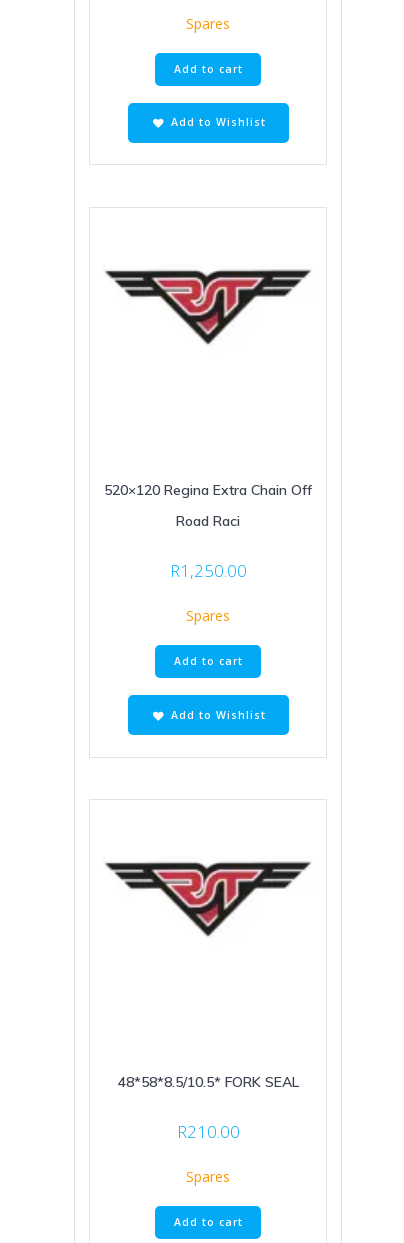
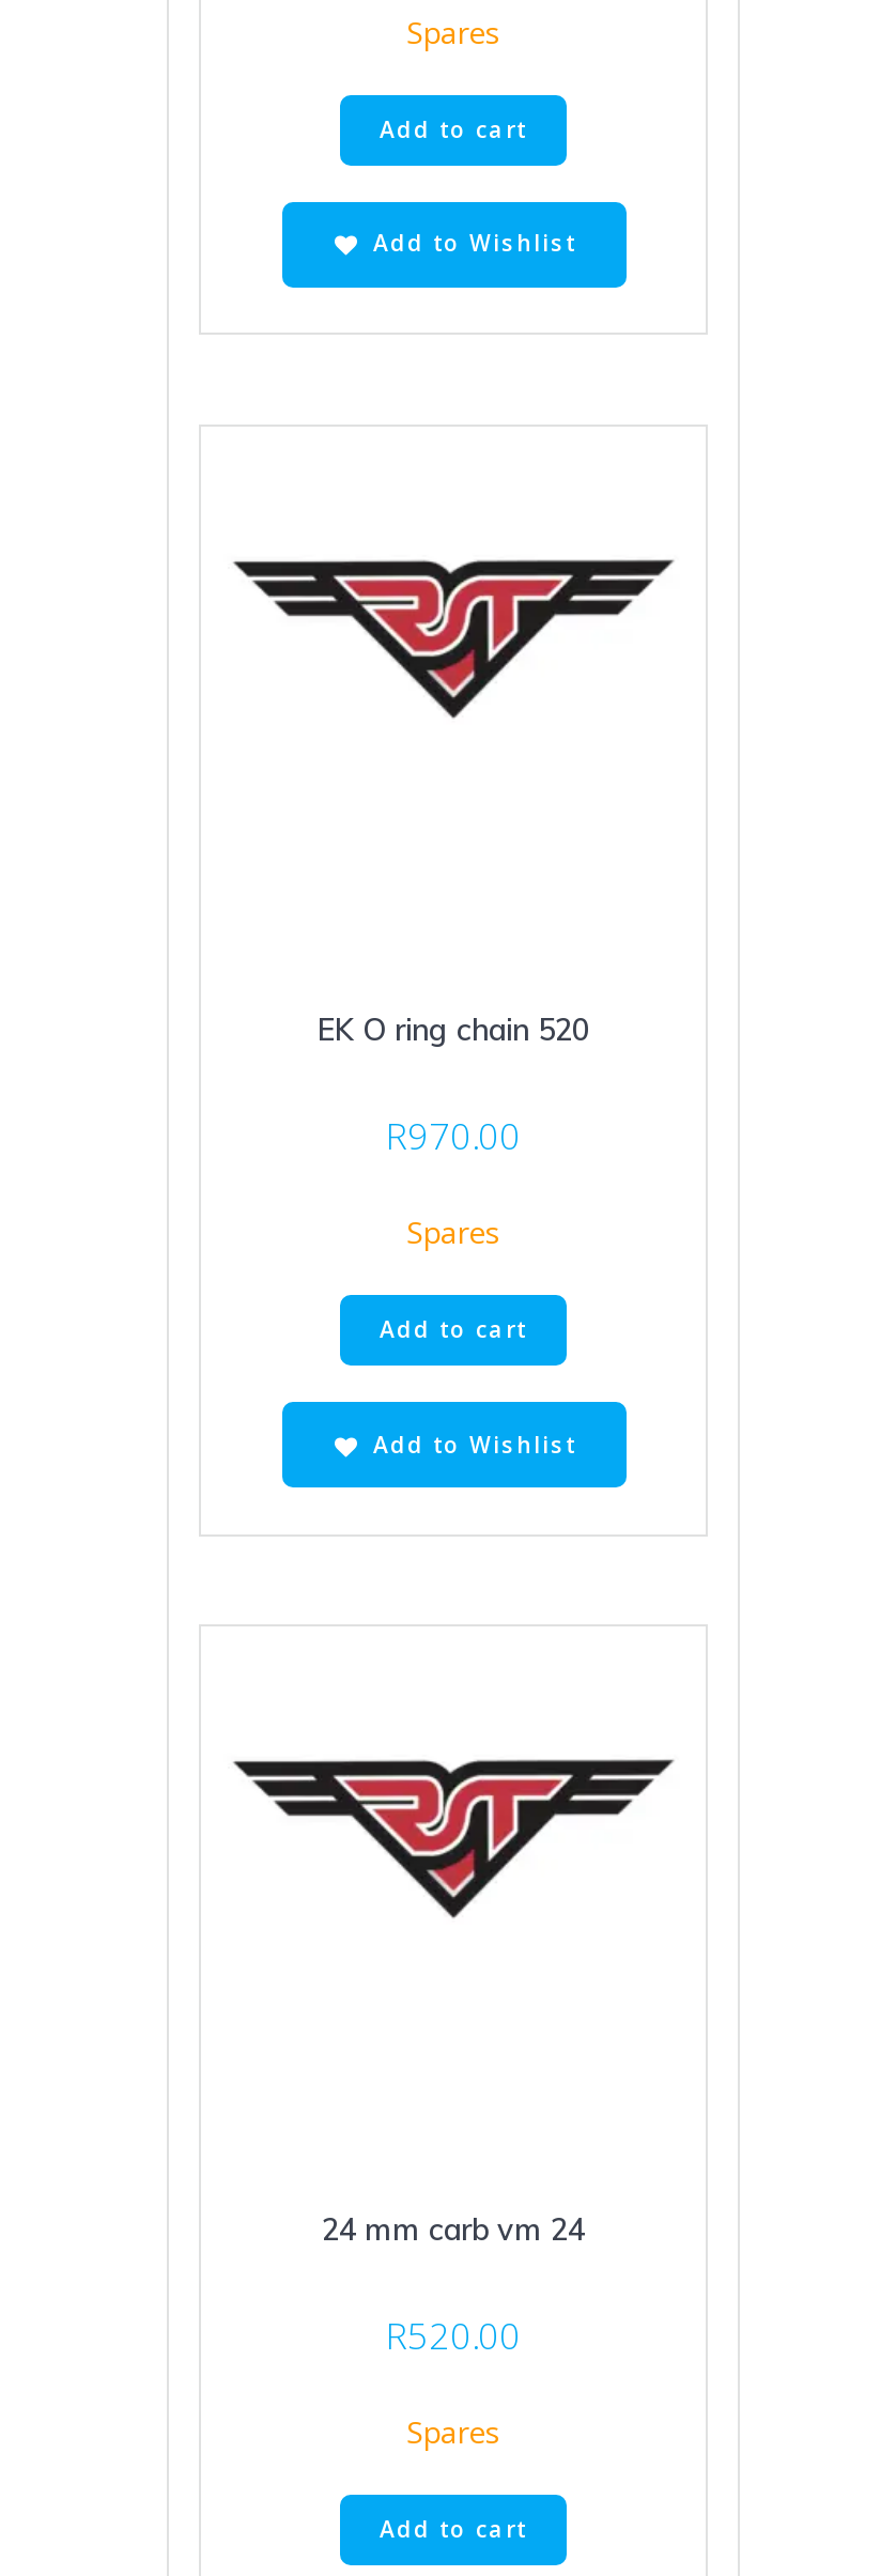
[104,480,312,582] 520×120 Regina Extra Chain Off | Road Raci | R1,250.00 -> [318,1009,589,1161] EK O ring chain 520 | R970.00
[117,1073,298,1091] 48*58*8.5/10.5* FORK SEAL -> [322,2209,585,2248] 24 mm carb vm 24
[176,1120,239,1143] R210.00 -> [386,2312,521,2361] R520.00

